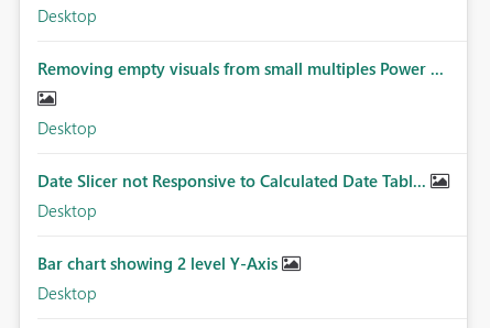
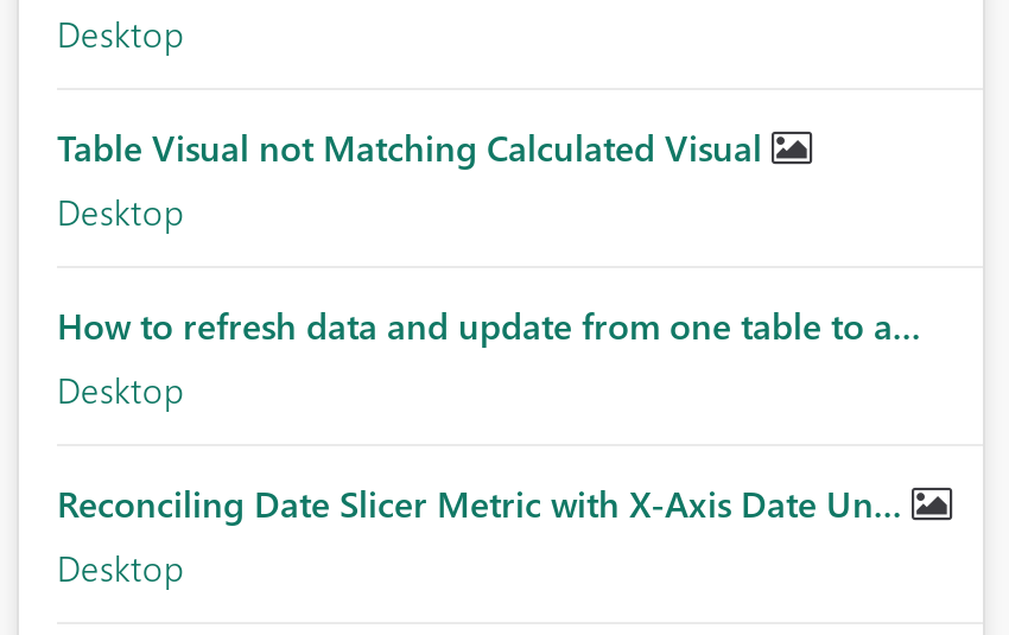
[37,58,444,80] Removing empty visuals from small multiples Power ... -> [57,124,772,172] Table Visual not Matching Calculated Visual
[37,170,431,192] Date Slicer not Responsive to Calculated Date Tabl... -> [57,302,921,350] How to refresh data and update from one table to a...
[37,252,282,275] Bar chart showing 2 level Y-Axis -> [57,480,912,528] Reconciling Date Slicer Metric with X-Axis Date Un...

